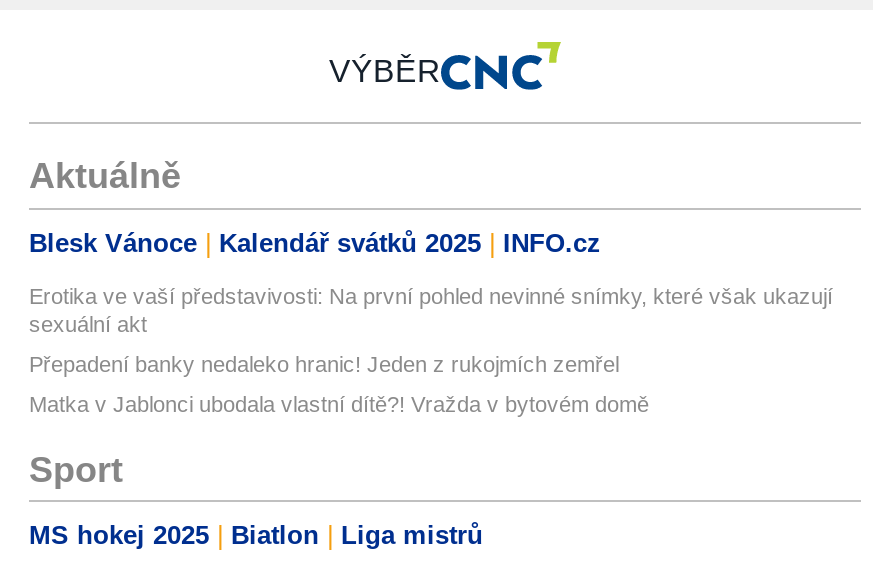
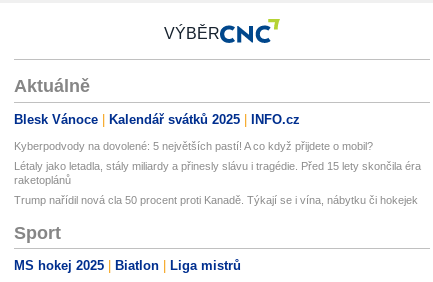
[29,284,833,336] Erotika ve vaší představivosti: Na první pohled nevinné snímky, které však ukazují | sexuální akt -> [14,140,373,152] Kyberpodvody na dovolené: 5 největších pastí! A co když přijdete o mobil?
[29,352,619,376] Přepadení banky nedaleko hranic! Jeden z rukojmích zemřel -> [14,160,421,186] Létaly jako letadla, stály miliardy a přinesly slávu i tragédie. Před 15 lety skončila éra | raketoplánů
[29,392,649,416] Matka v Jablonci ubodala vlastní dítě?! Vražda v bytovém domě -> [14,194,418,206] Trump nařídil nová cla 50 procent proti Kanadě. Týkají se i vína, nábytku či hokejek

